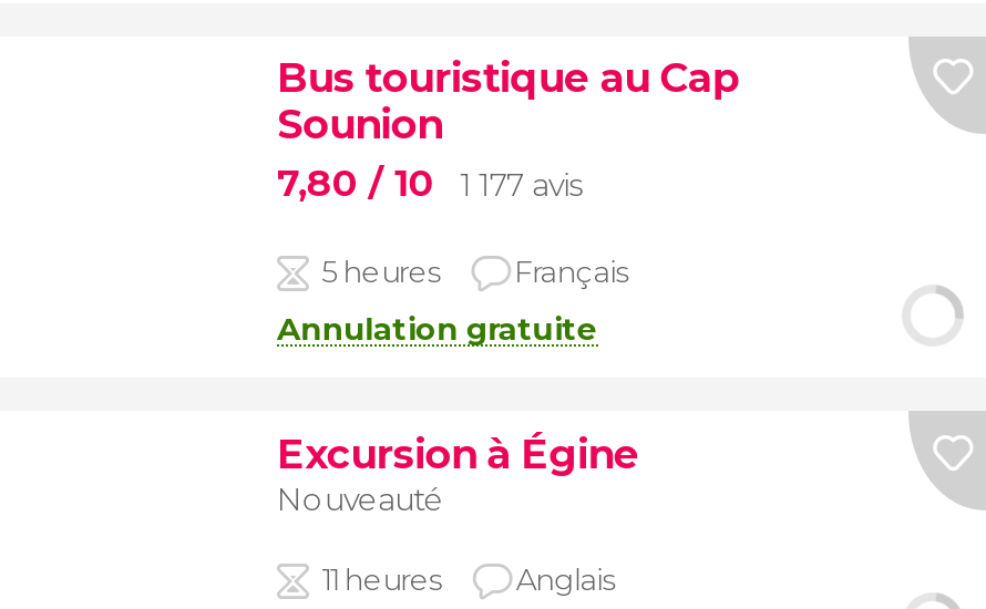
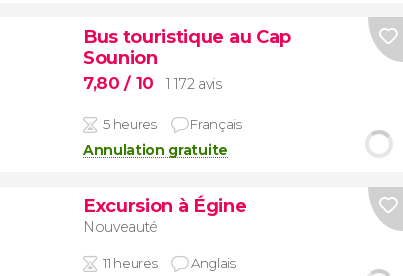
[277,160,584,204] 7,80 / 10 1 177 avis -> [83,73,222,93] 7,80 / 10 1 172 avis

